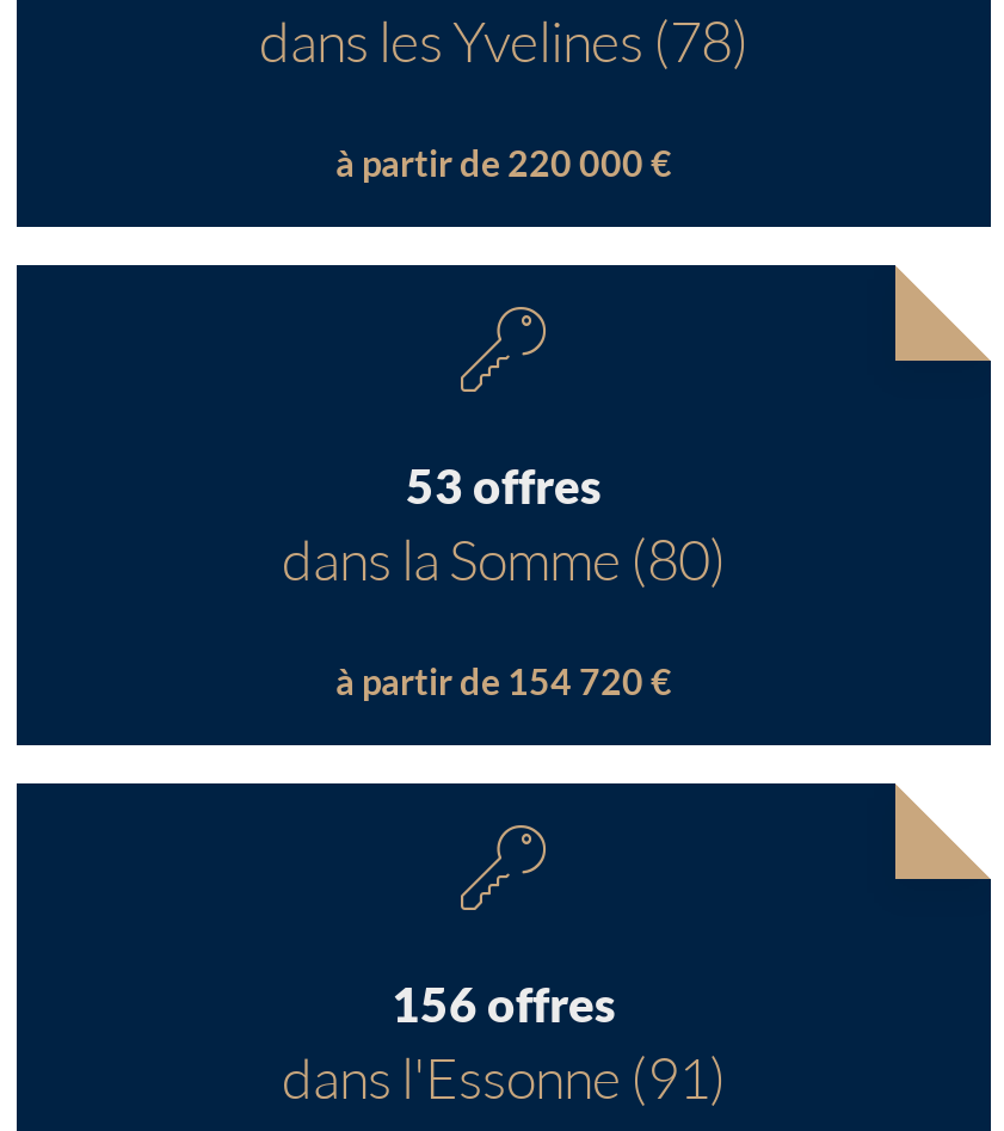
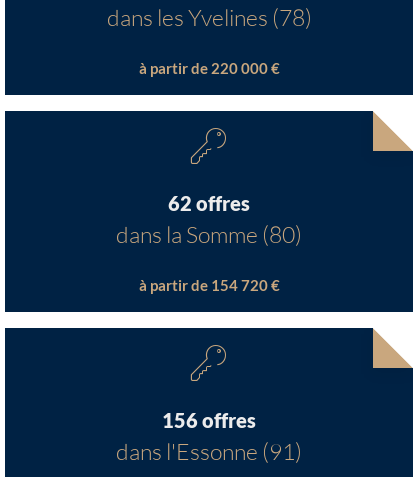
[406,455,602,512] 53 offres -> [168,190,250,214] 62 offres

